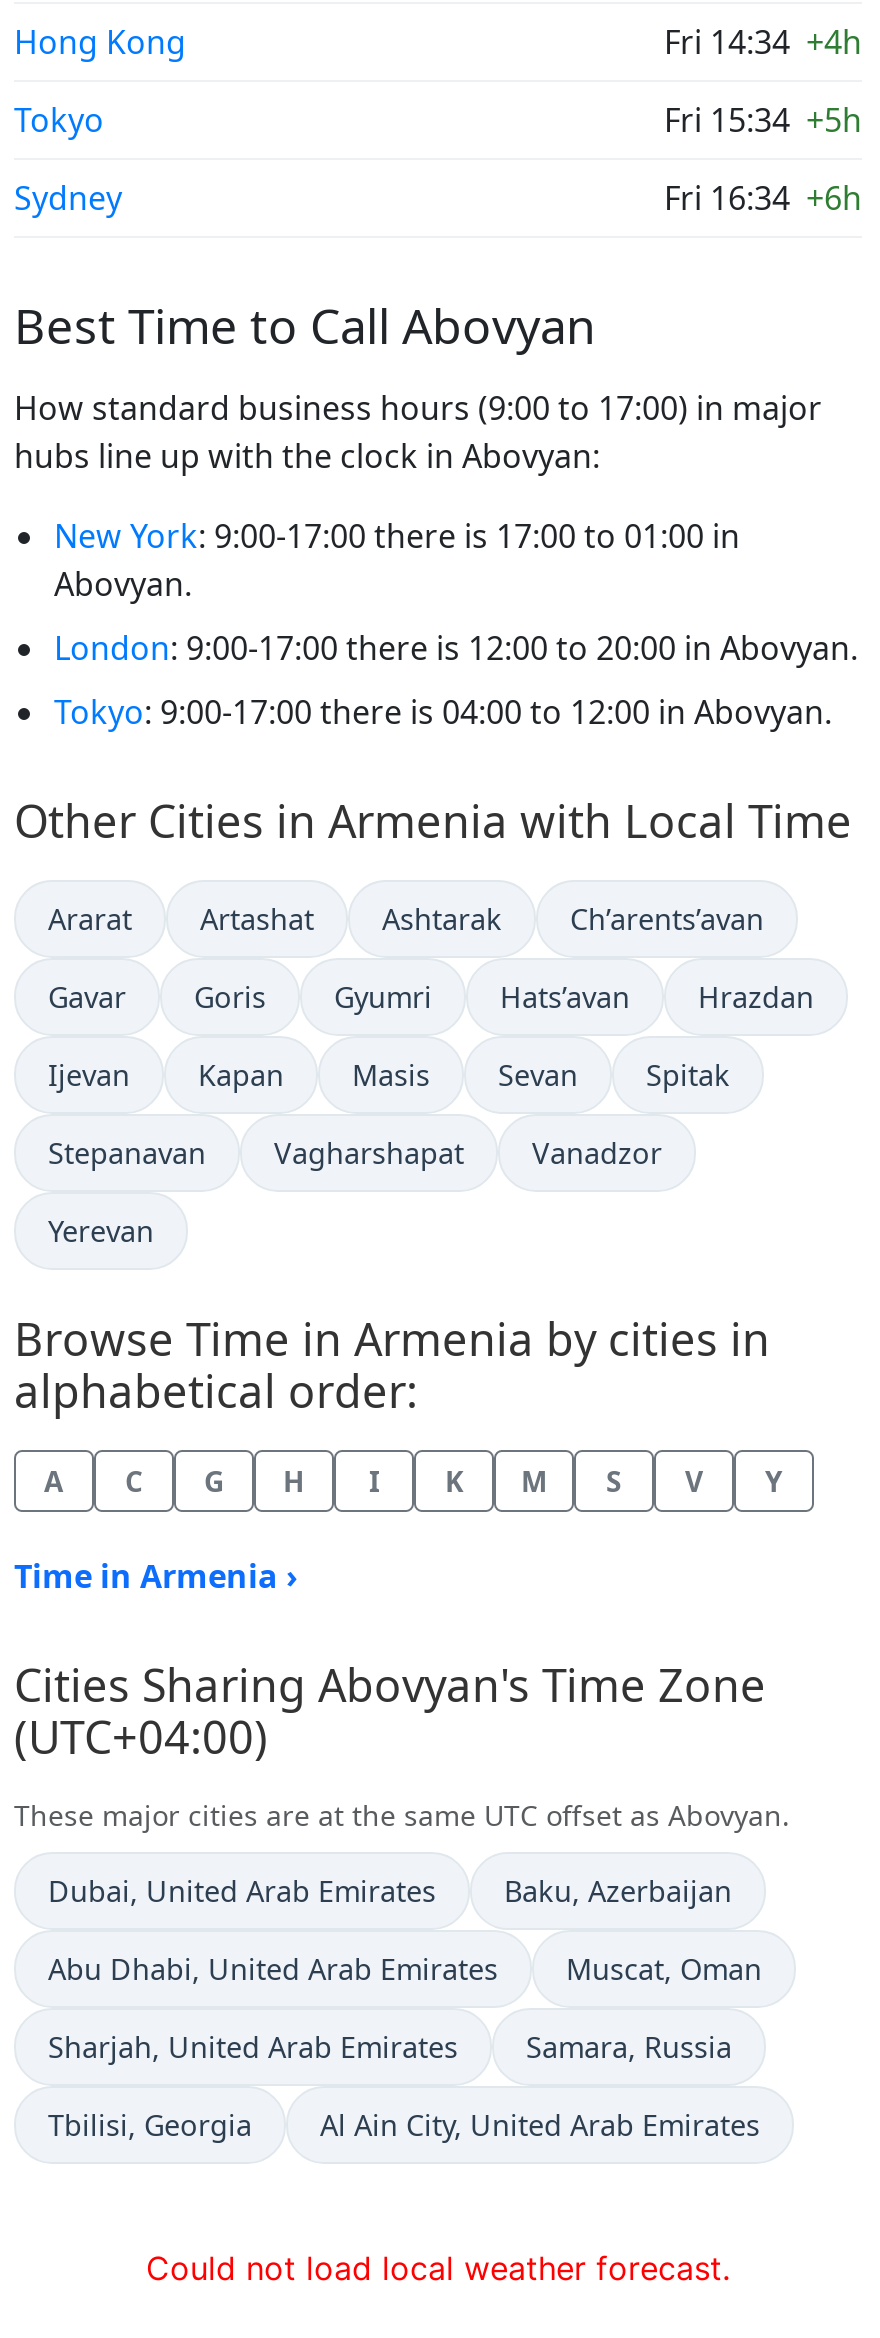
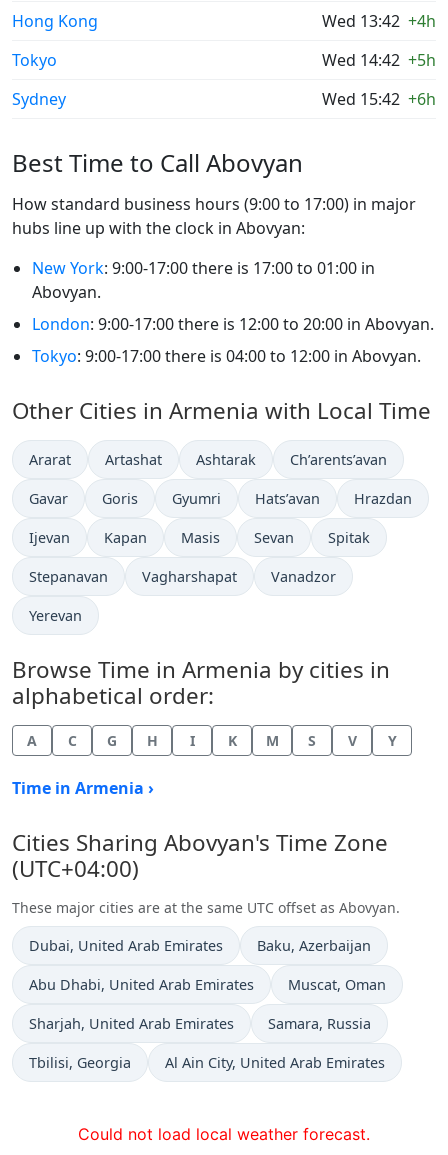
[664,20,862,64] Fri 14:34 +4h -> [322,10,436,32] Wed 13:42 +4h
[664,98,862,142] Fri 15:34 +5h -> [322,49,436,71] Wed 14:42 +5h
[664,176,862,220] Fri 16:34 +6h -> [322,88,436,110] Wed 15:42 +6h

